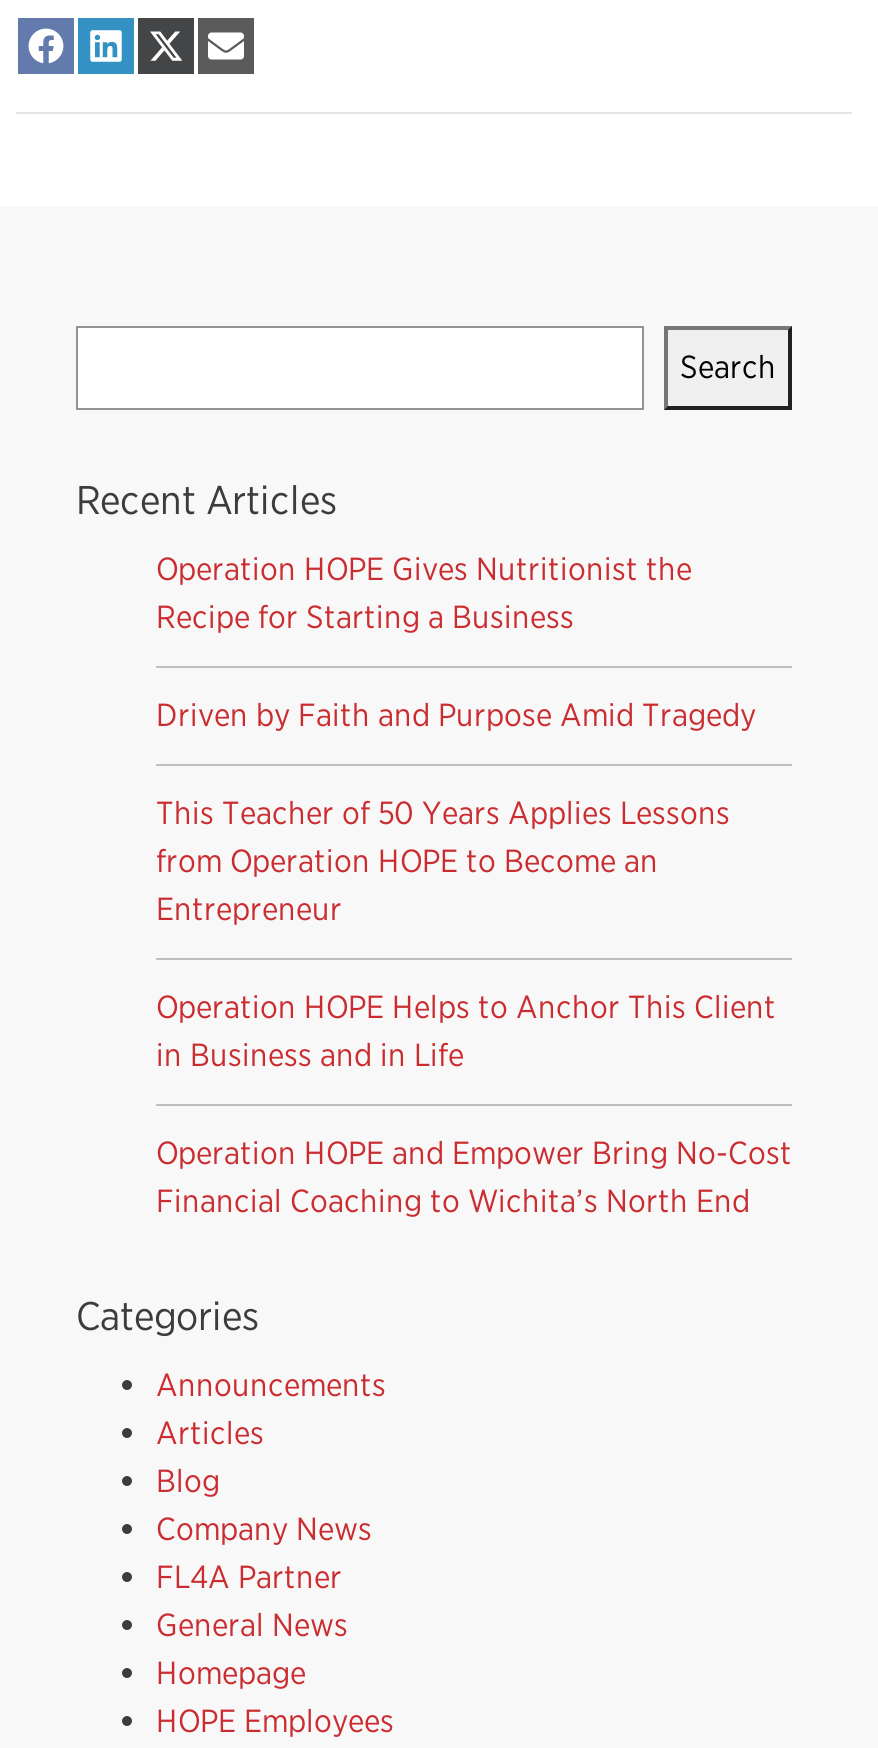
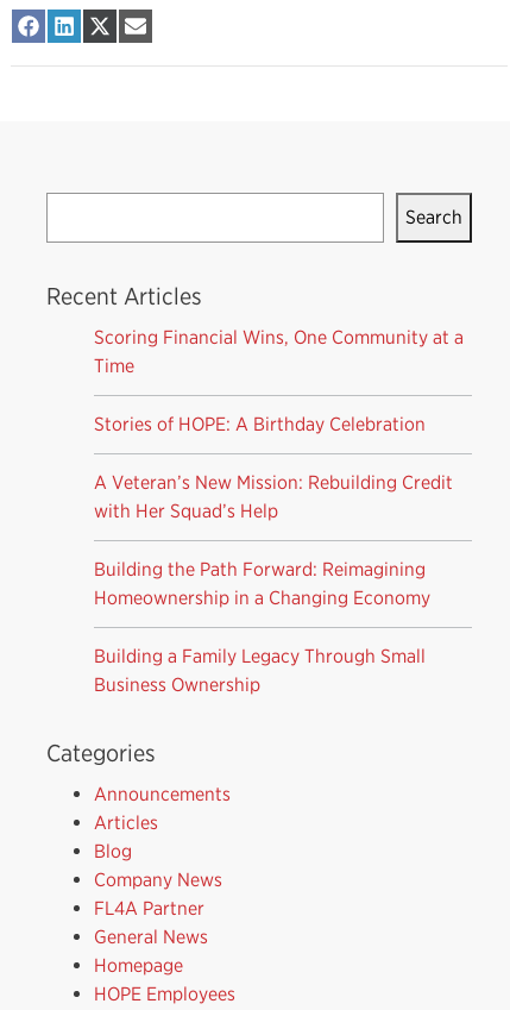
[156,551,692,637] Operation HOPE Gives Nutritionist the | Recipe for Starting a Business -> [94,326,464,378] Scoring Financial Wins, One Community at a | Time
[156,697,756,735] Driven by Faith and Purpose Amid Tragedy -> [94,413,426,436] Stories of HOPE: A Birthday Celebration
[156,795,730,929] This Teacher of 50 Years Applies Lessons | from Operation HOPE to Become an | Entrepreneur -> [94,472,453,523] A Veteran’s New Mission: Rebuilding Credit | with Her Squad’s Help
[156,989,776,1075] Operation HOPE Helps to Anchor This Client | in Business and in Life -> [94,558,430,610] Building the Path Forward: Reimagining | Homeownership in a Changing Economy
[156,1135,792,1221] Operation HOPE and Empower Bring No-Cost | Financial Coaching to Wichita’s North End -> [94,645,426,696] Building a Family Legacy Through Small | Business Ownership

